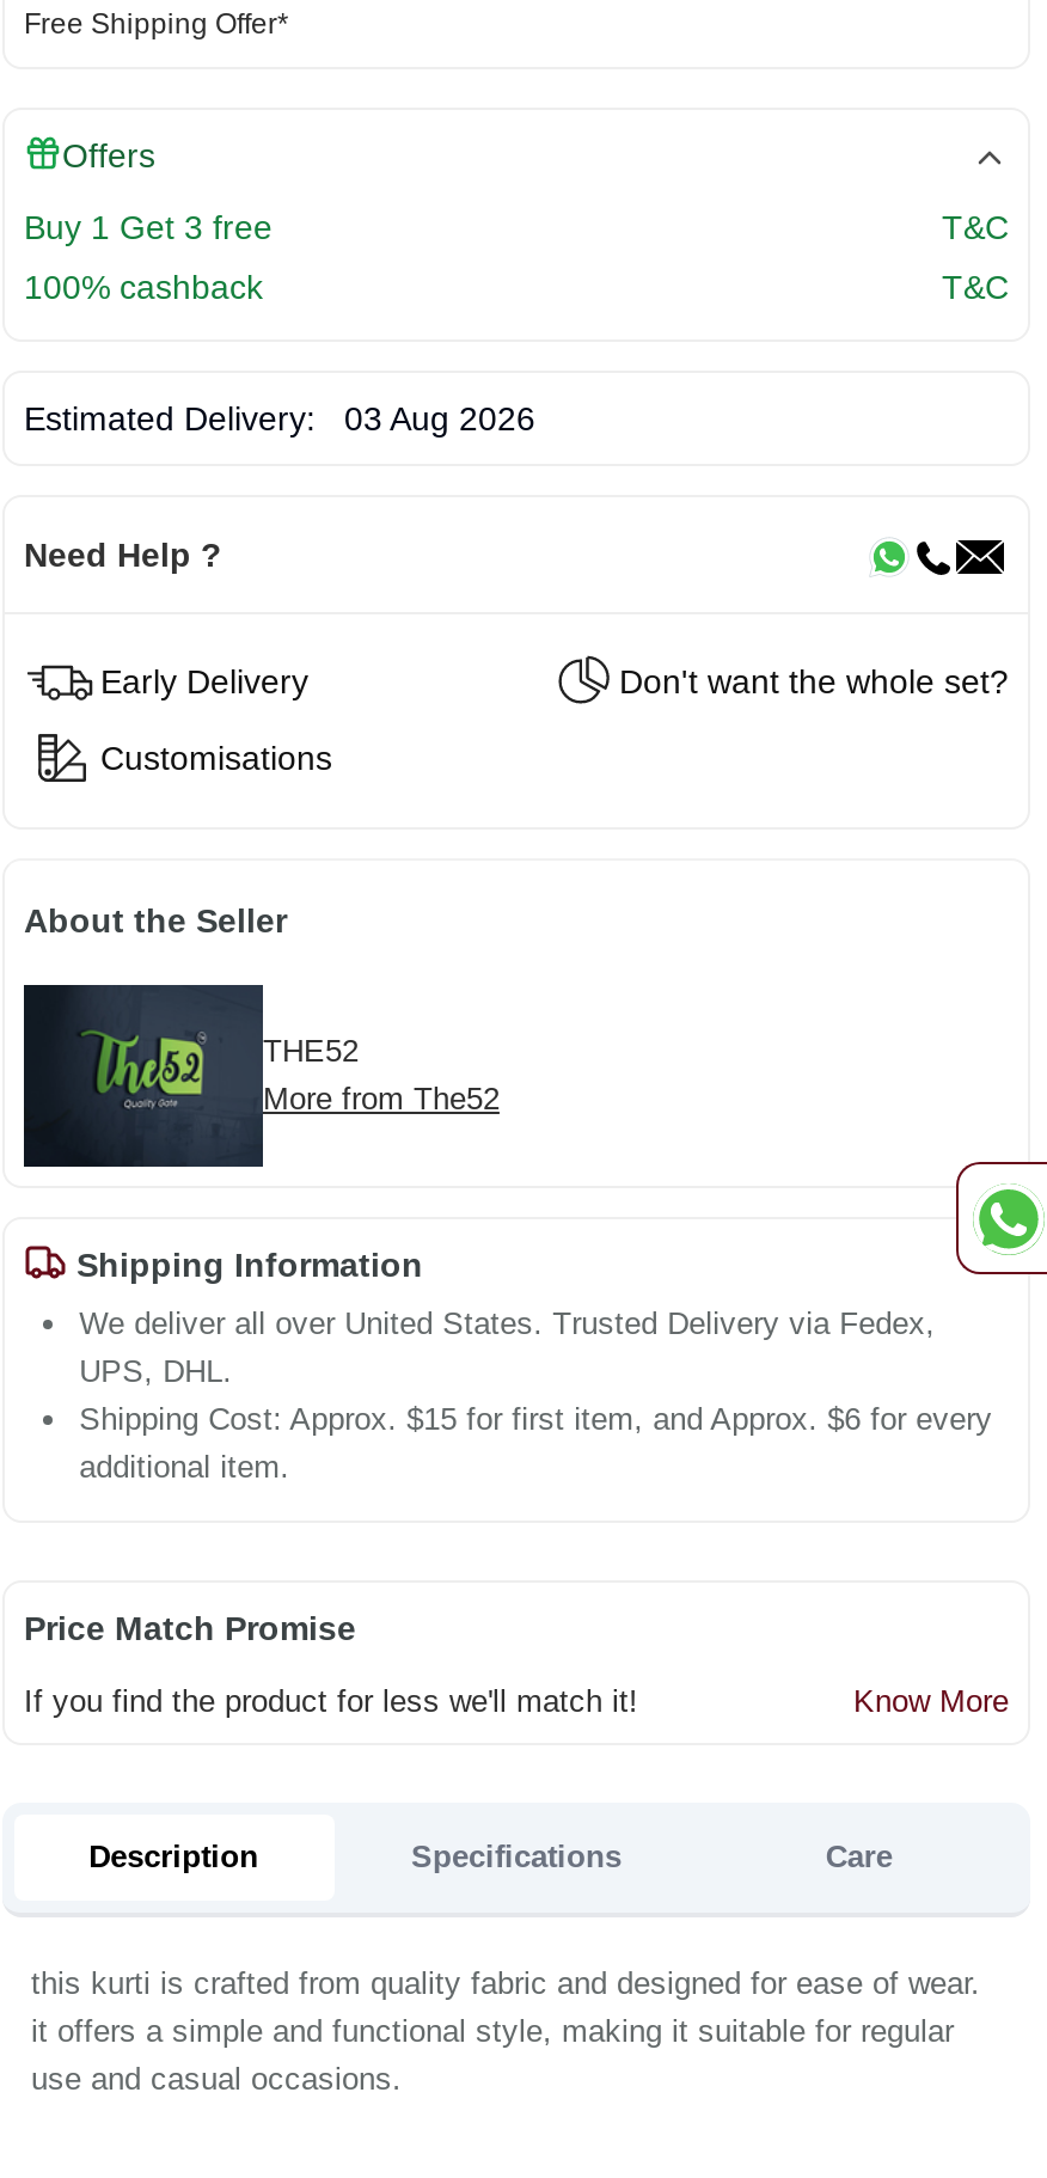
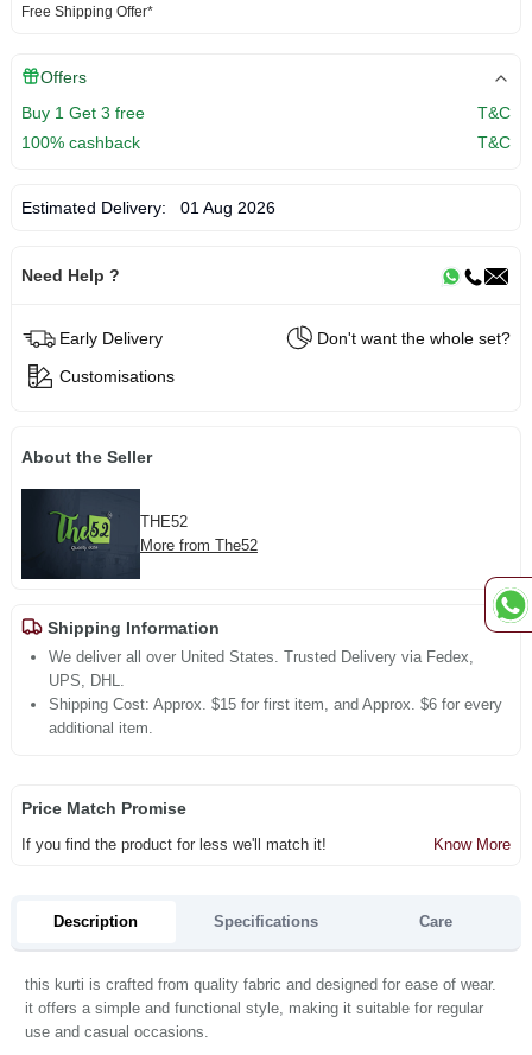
[24,399,535,437] Estimated Delivery: 03 Aug 2026 -> [21,198,275,217] Estimated Delivery: 01 Aug 2026

